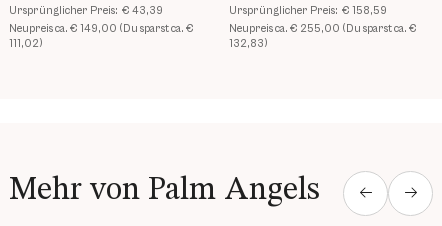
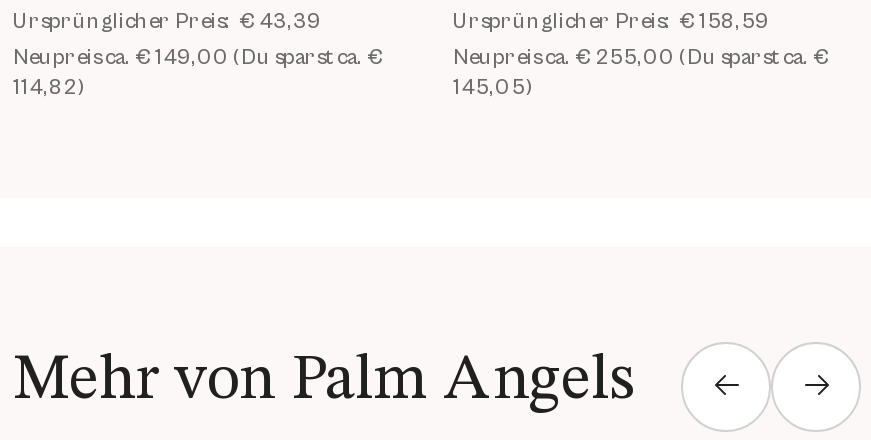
[9,37,43,50] 111,02) -> [13,74,85,100] 114,82)
[229,37,268,50] 132,83) -> [453,74,533,100] 145,05)

